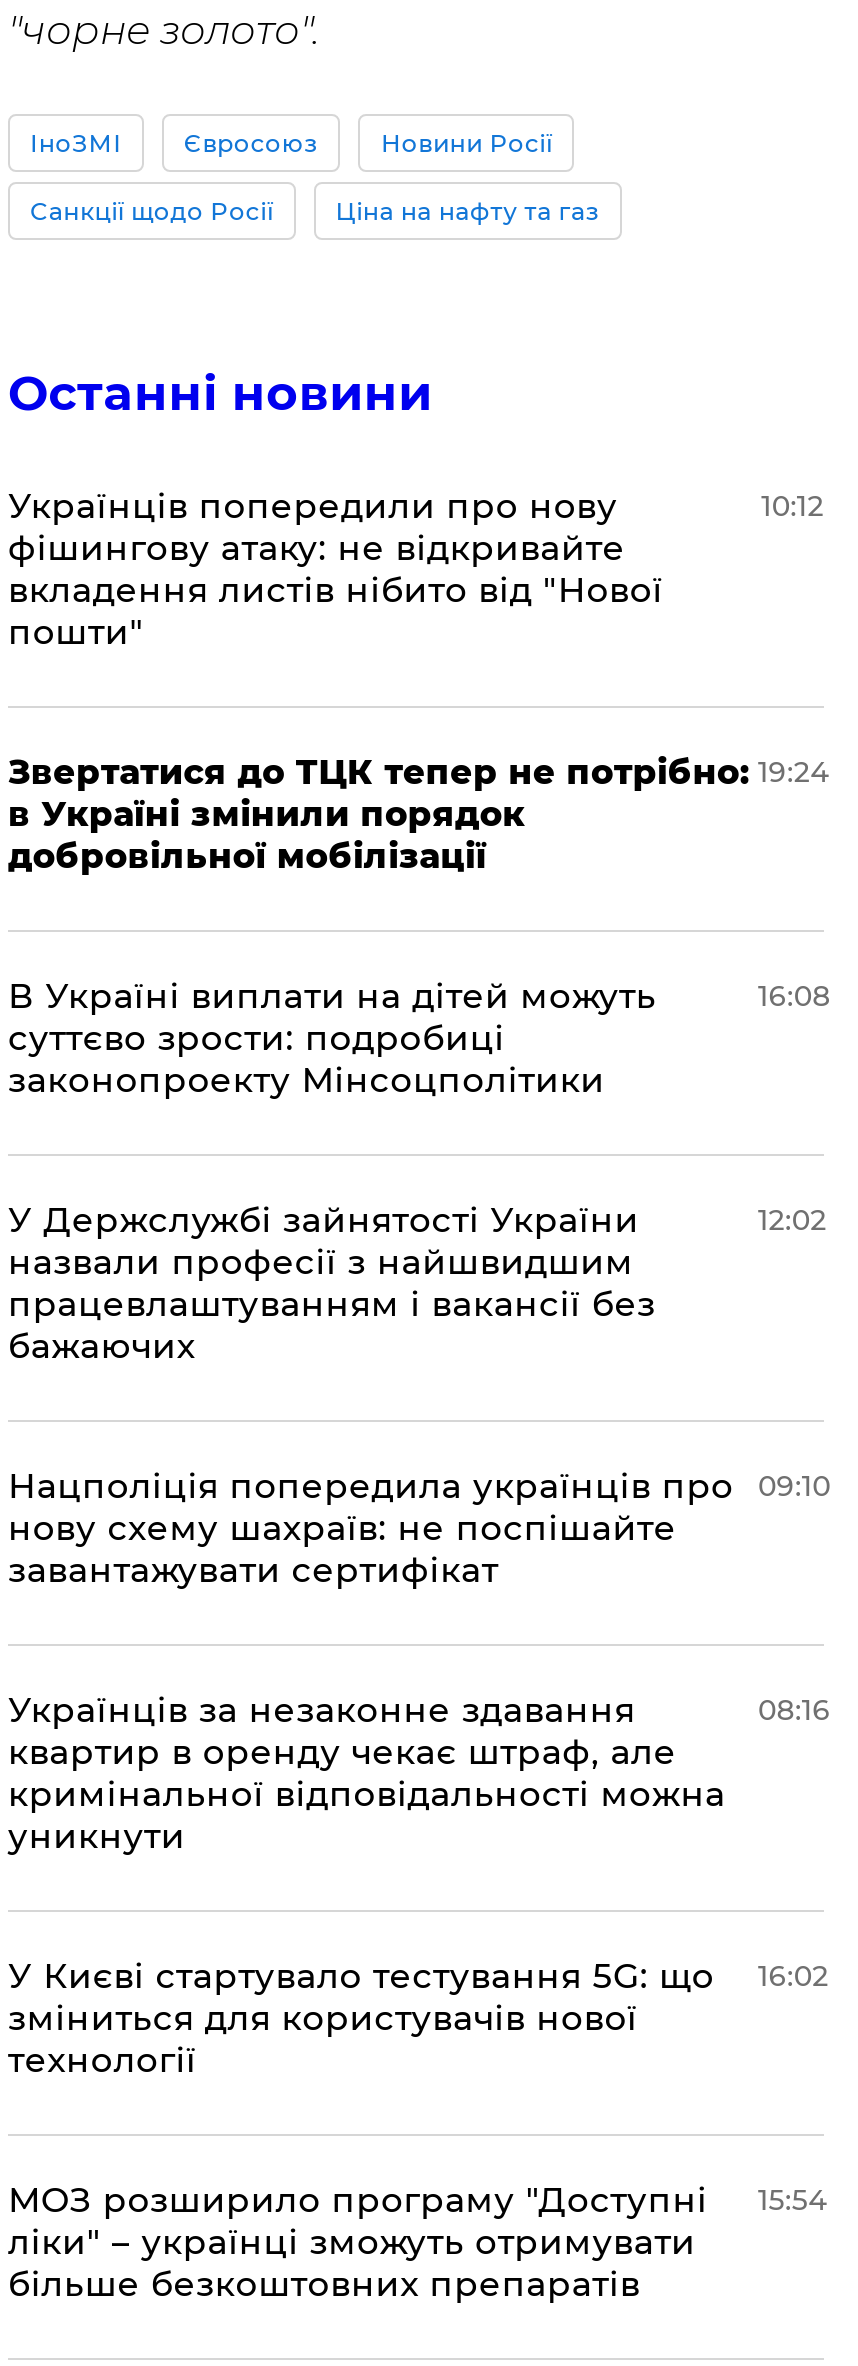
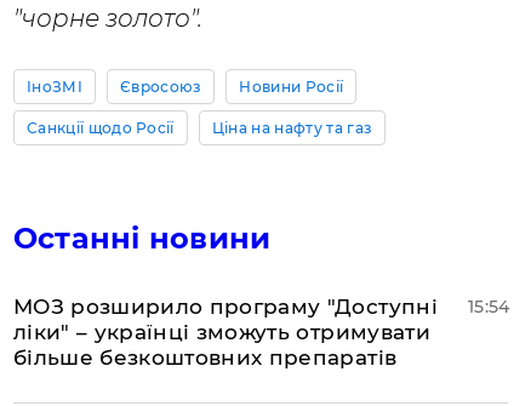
[8,486,663,652] Українців попередили про нову | фішингову атаку: не відкривайте | вкладення листів нібито від "Нової | пошти" -> none
[761,488,824,524] 10:12 -> none
[8,752,750,876] Звертатися до ТЦК тепер не потрібно: | в Україні змінили порядок | добровільної мобілізації -> none
[758,754,829,790] 19:24 -> none
[8,976,656,1100] В Україні виплати на дітей можуть | суттєво зрости: подробиці | законопроекту Мінсоцполітики -> none
[758,978,831,1014] 16:08 -> none
[8,1200,656,1366] У Держслужбі зайнятості України | назвали професії з найшвидшим | працевлаштуванням і вакансії без | бажаючих -> none
[758,1202,827,1238] 12:02 -> none
[8,1466,734,1590] Нацполіція попередила українців про | нову схему шахраїв: не поспішайте | завантажувати сертифікат -> none
[758,1468,831,1504] 09:10 -> none
[8,1690,726,1856] Українців за незаконне здавання | квартир в оренду чекає штраф, але | кримінальної відповідальності можна | уникнути -> none
[758,1692,831,1728] 08:16 -> none
[8,1956,714,2080] У Києві стартувало тестування 5G: що | зміниться для користувачів нової | технології -> none
[758,1958,829,1994] 16:02 -> none

